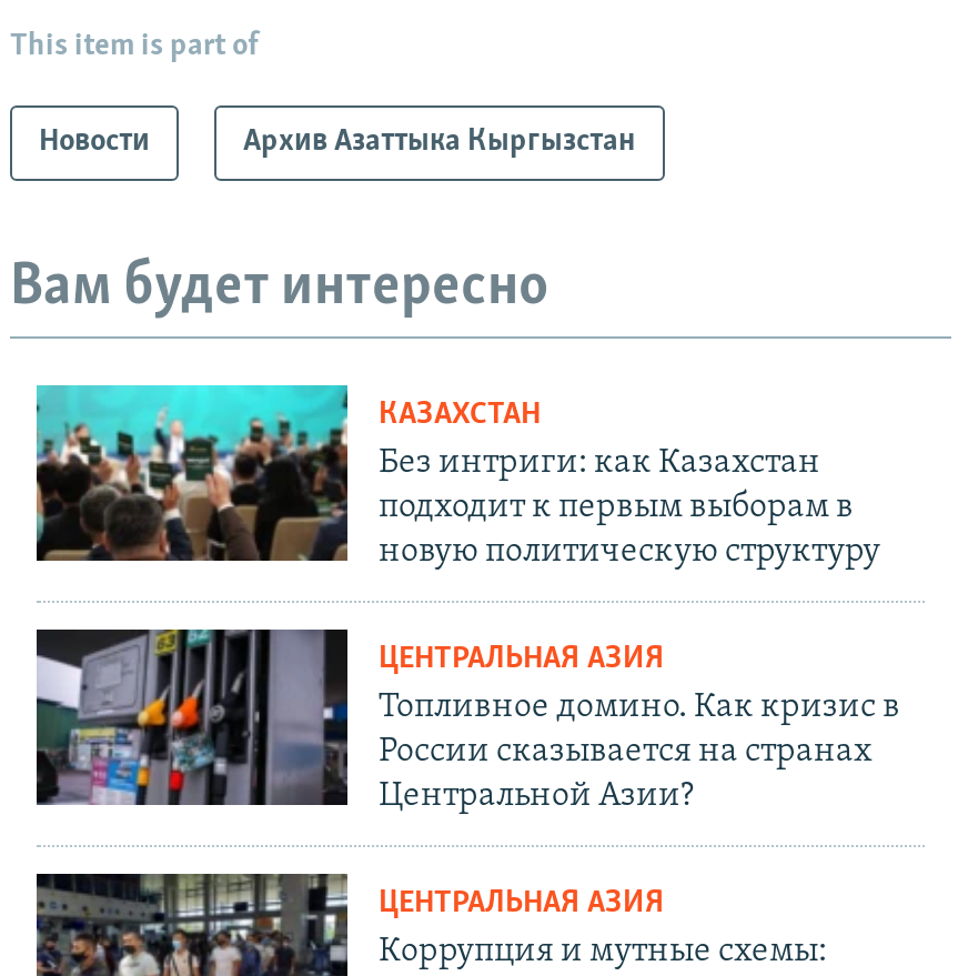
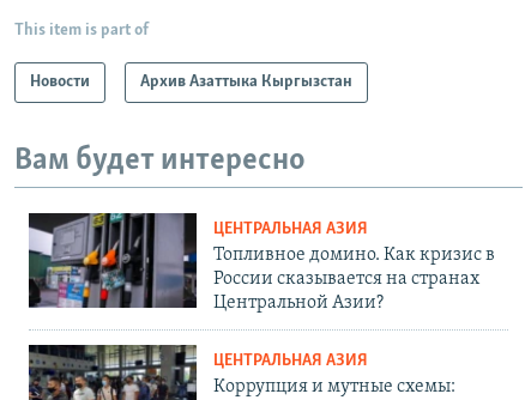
[34,383,880,569] [image] | КАЗАХСТАН | Без интриги: как Казахстан | подходит к первым выборам в | новую политическую структуру -> none

